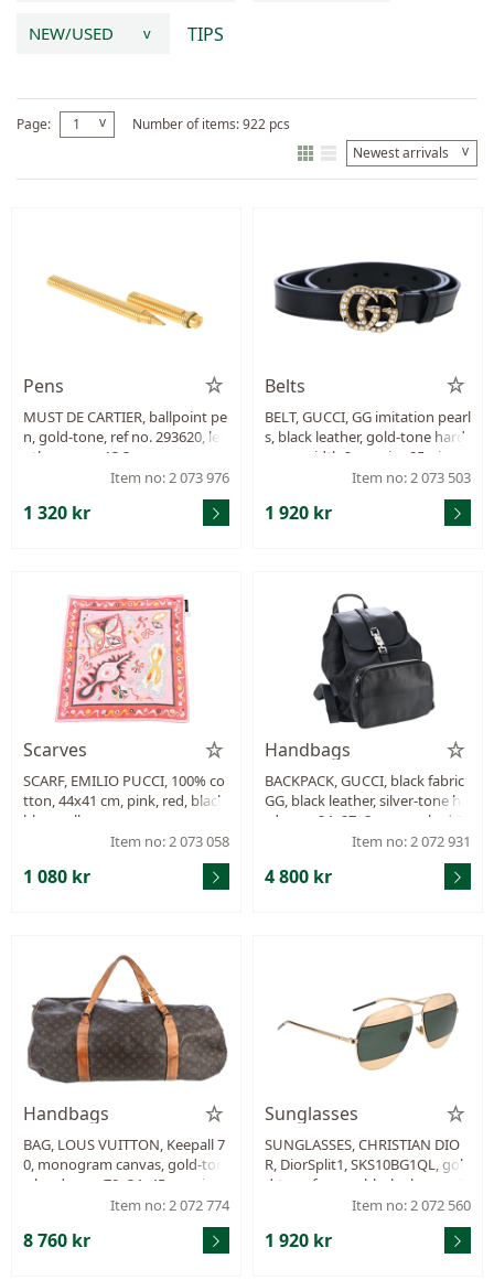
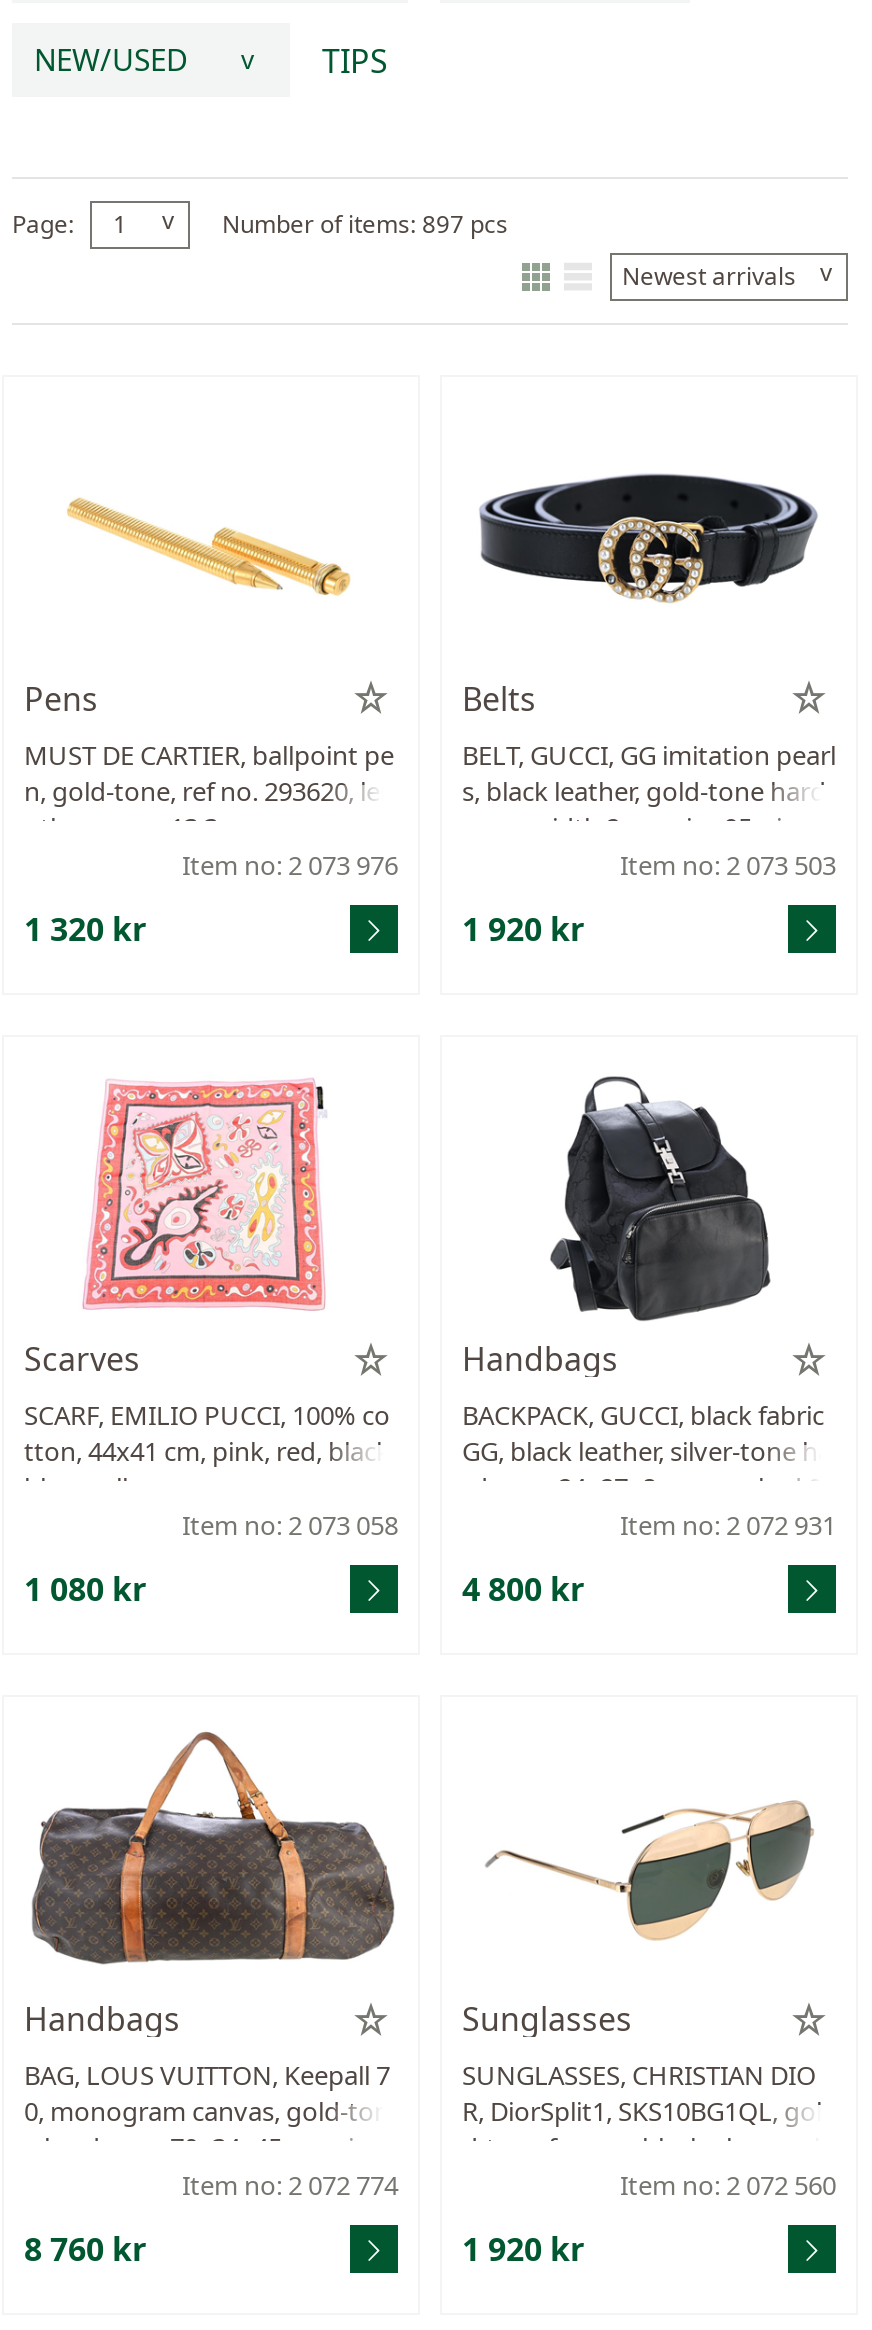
[132,115,290,133] Number of items: 922 pcs -> [222,207,508,241] Number of items: 897 pcs

